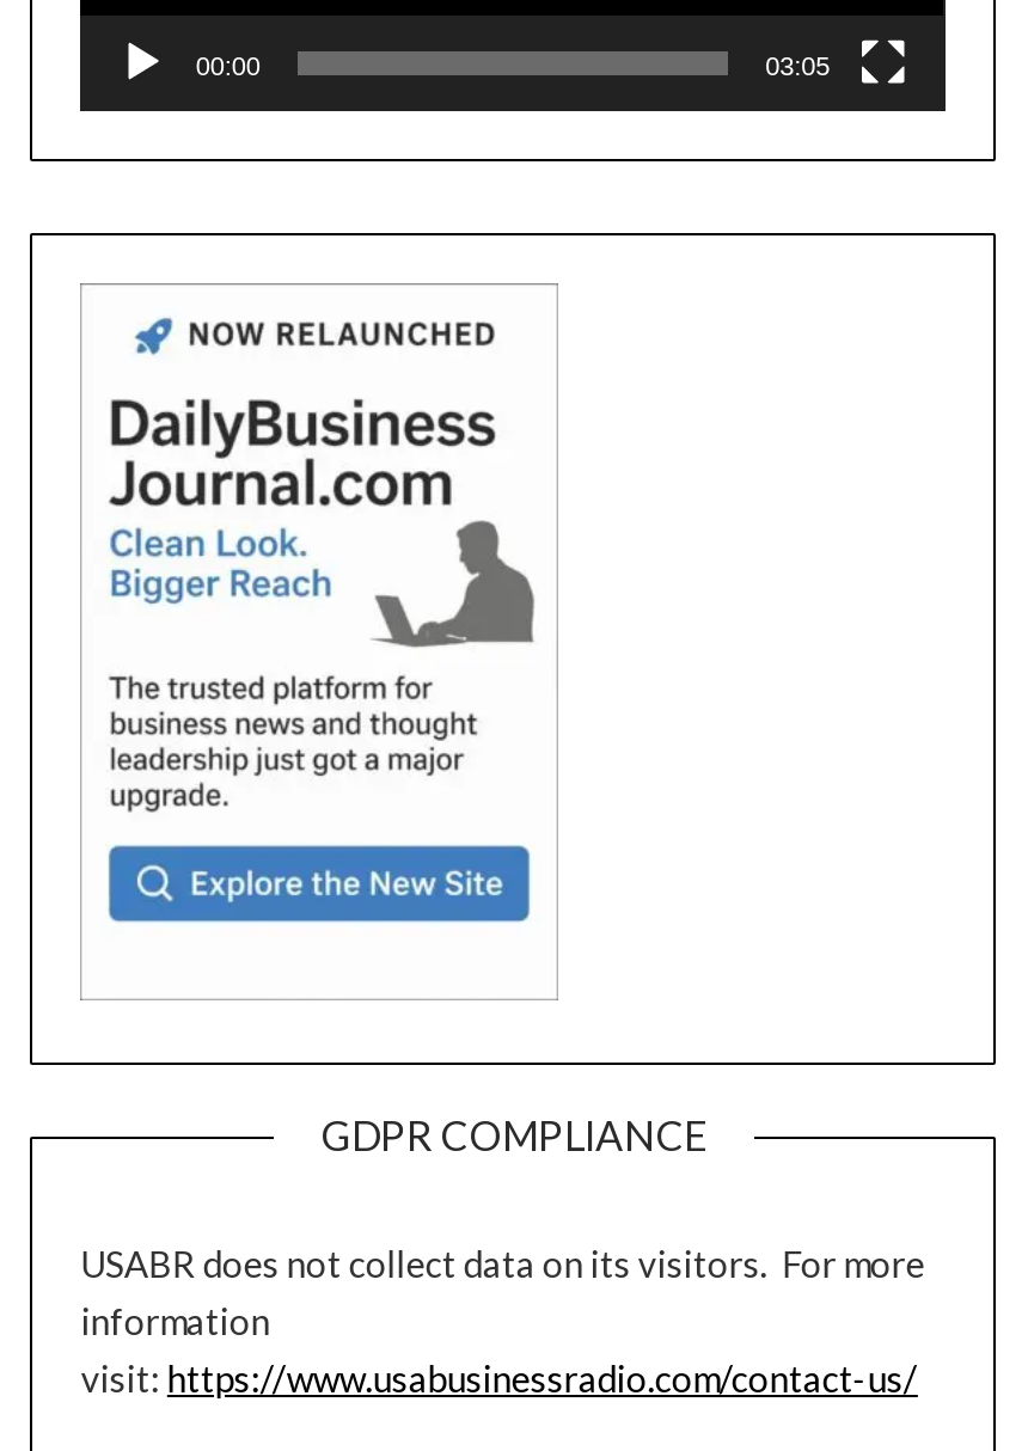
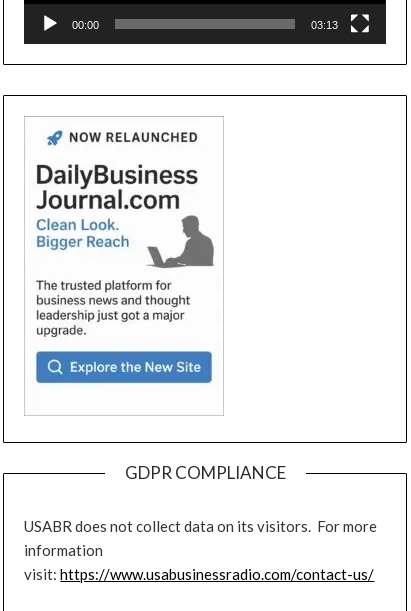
[765,52,830,80] 03:05 -> [311,19,338,31] 03:13

